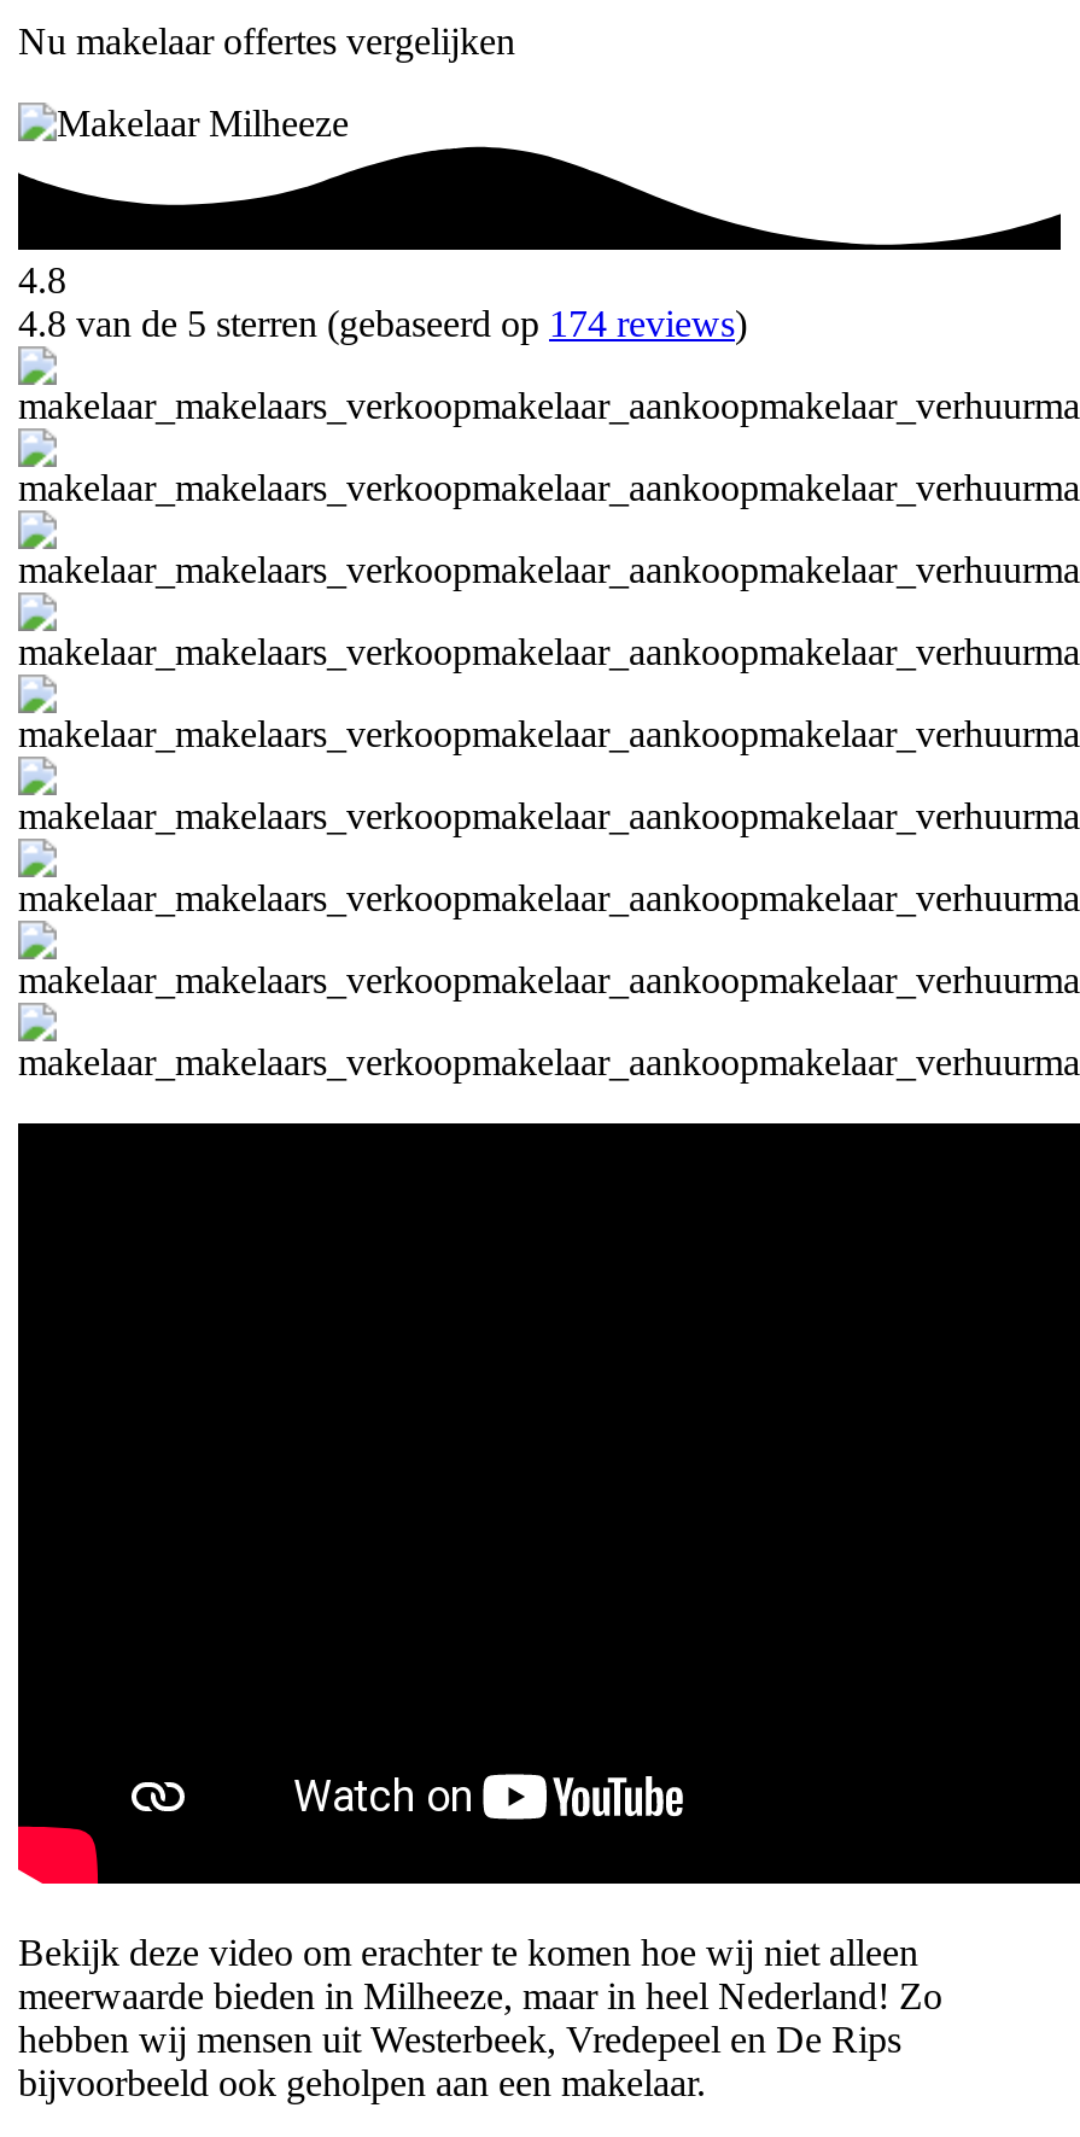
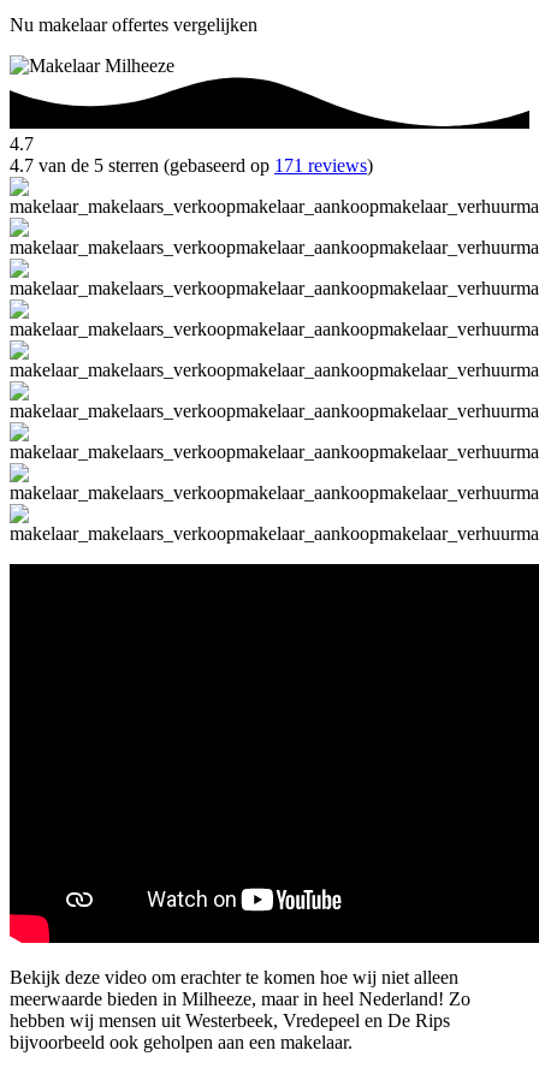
[18,260,66,301] 4.8 -> [10,134,34,154] 4.7
[18,303,747,344] 4.8 van de 5 sterren (gebaseerd op 174 reviews) -> [10,155,373,176] 4.7 van de 5 sterren (gebaseerd op 171 reviews)

